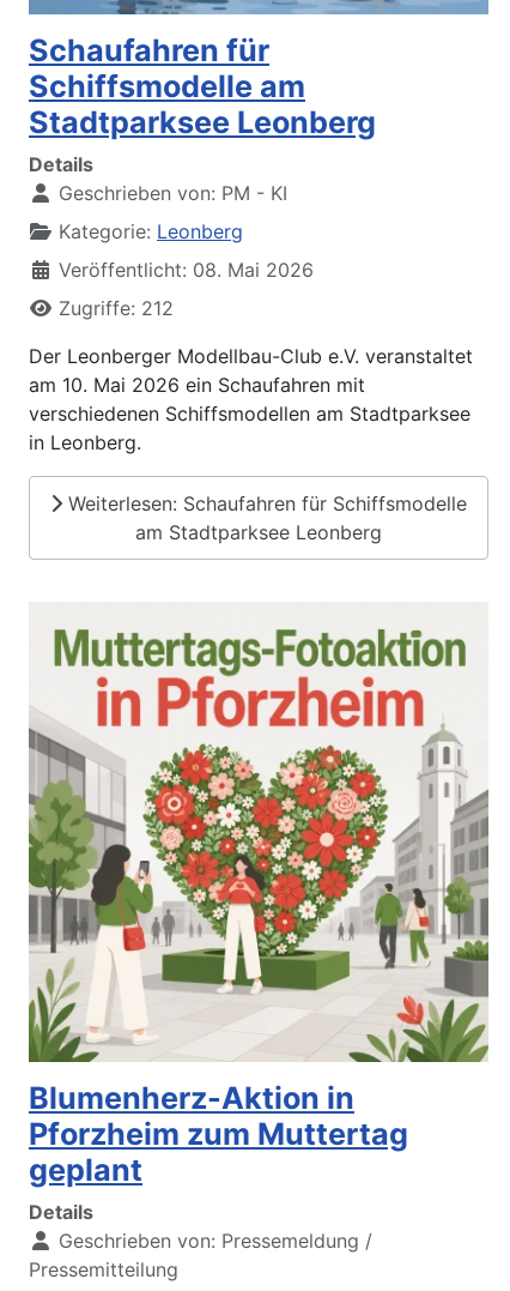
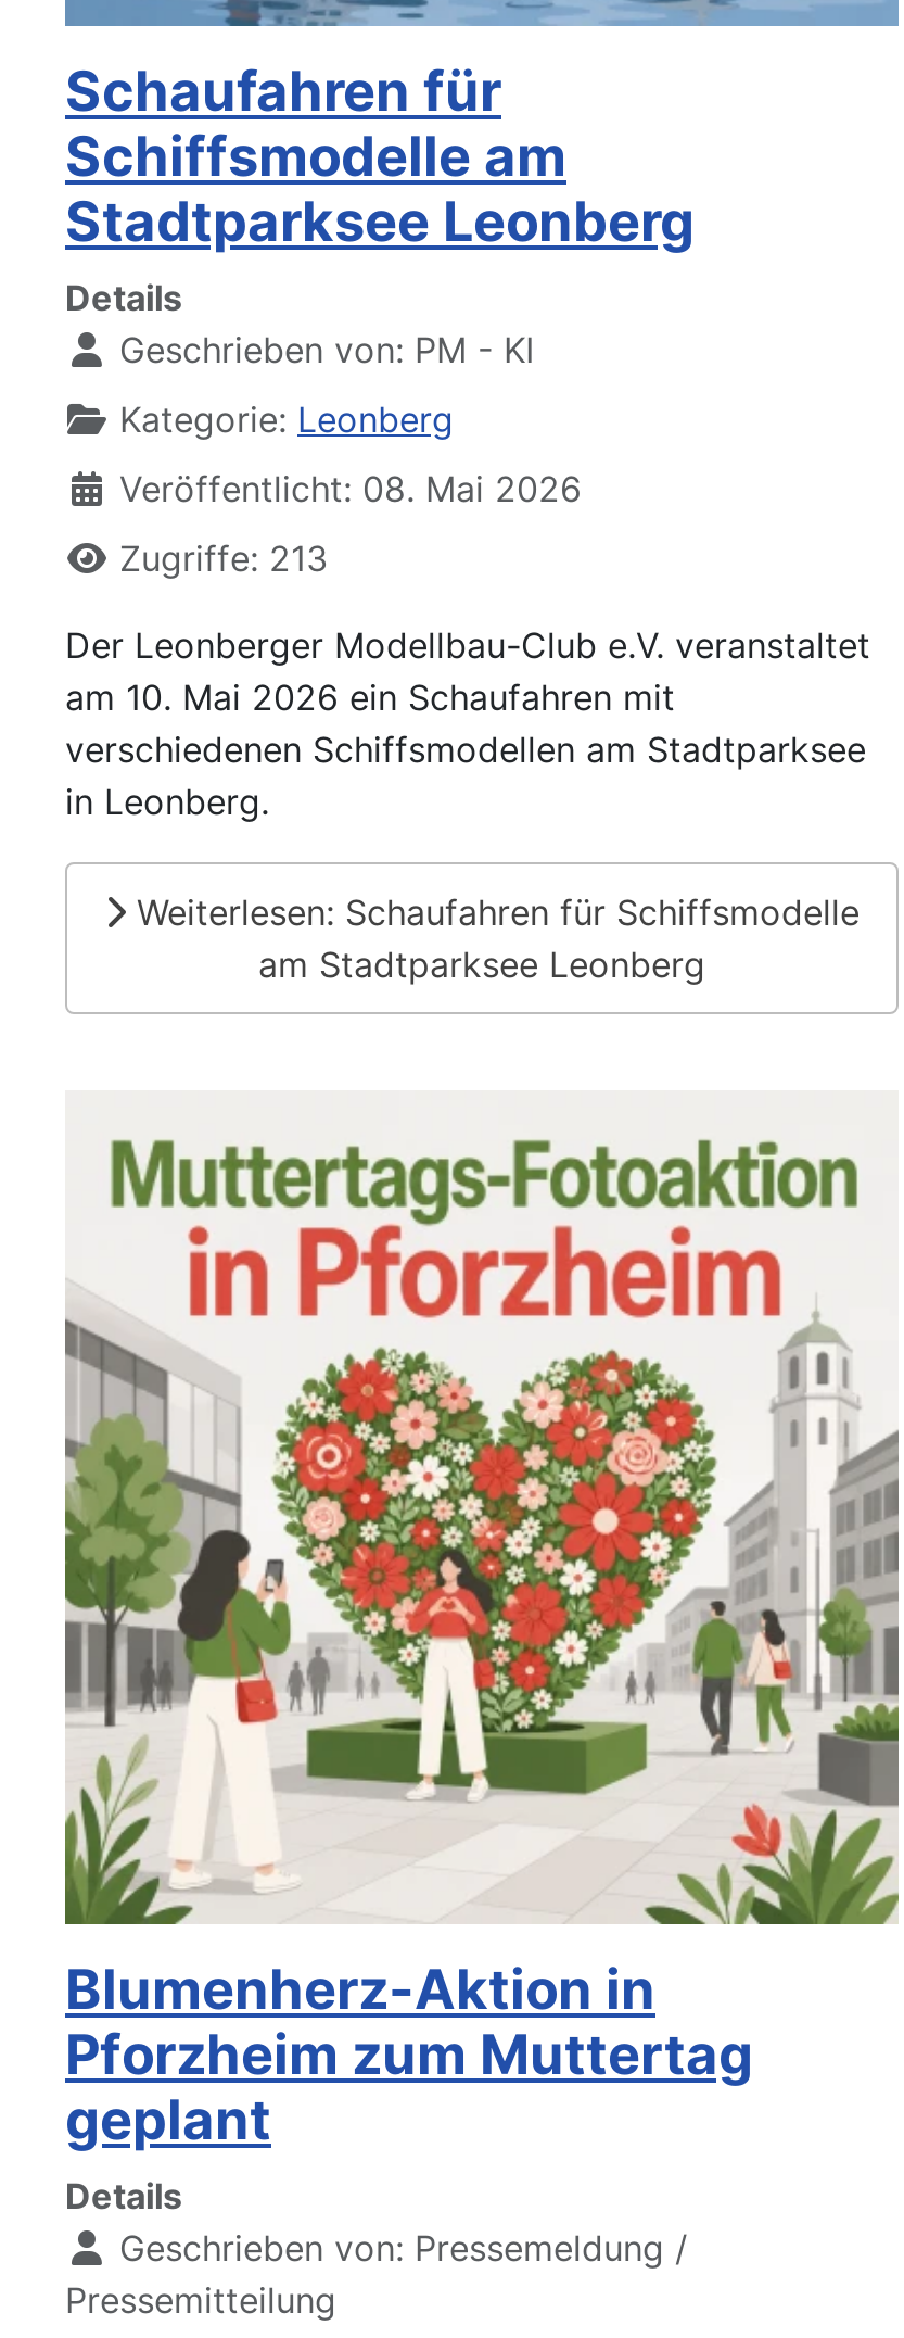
[59,297,174,321] Zugriffe: 212 -> [119,537,328,581] Zugriffe: 213

